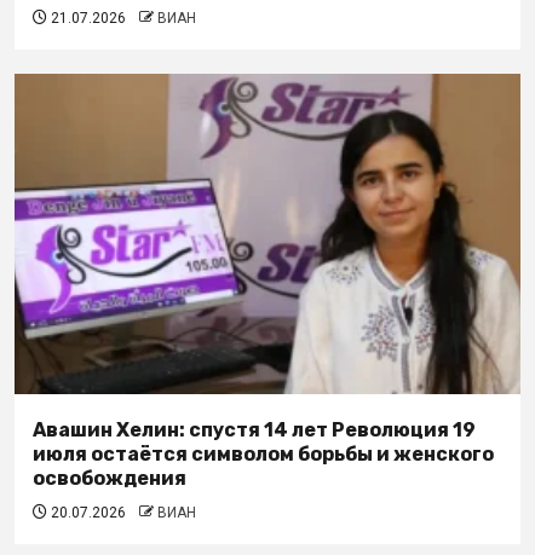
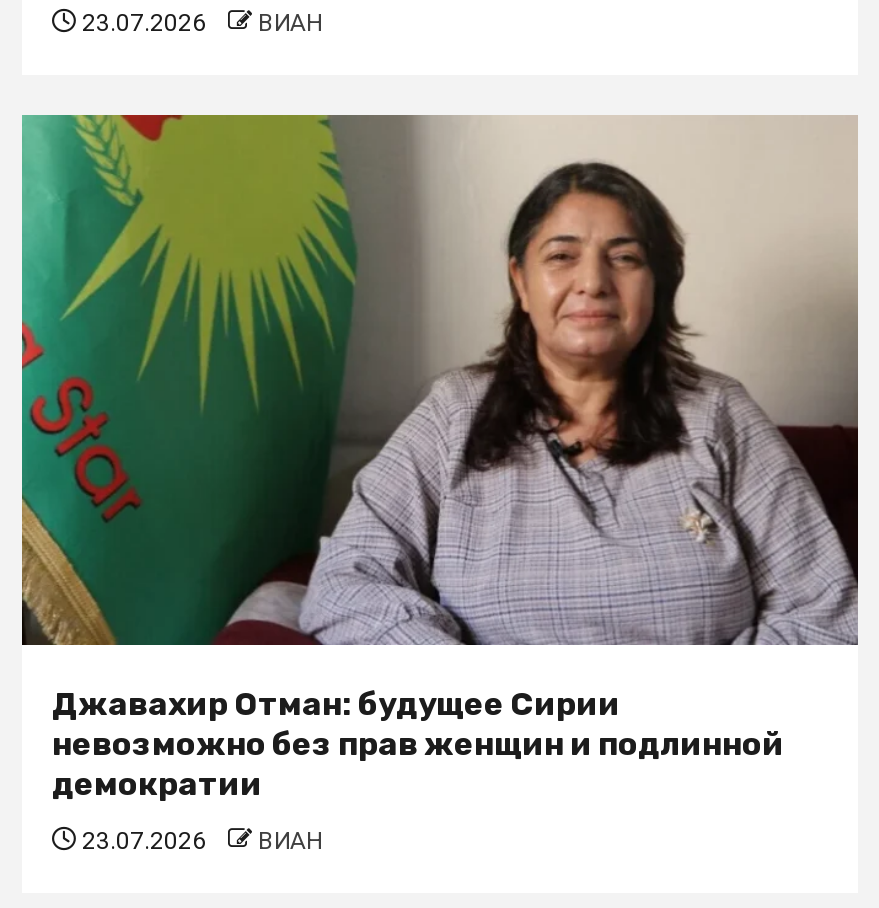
[47,10,196,27] 21.07.2026 ВИАН -> [76,9,322,37] 23.07.2026 ВИАН
[13,74,522,490] [image] | Авашин Хелин: спустя 14 лет Революция 19 | июля остаётся символом борьбы и женского | освобождения -> [20,115,860,803] [image] | Джавахир Отман: будущее Сирии | невозможно без прав женщин и подлинной | демократии
[47,504,196,521] 20.07.2026 ВИАН -> [76,827,322,855] 23.07.2026 ВИАН

